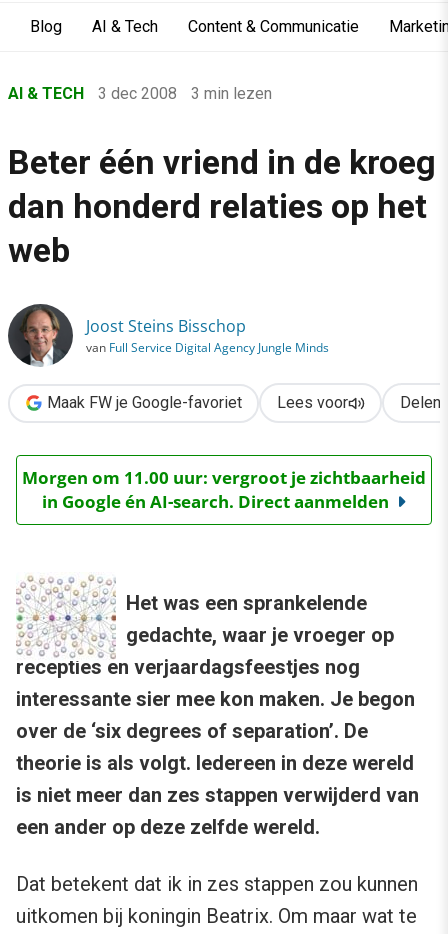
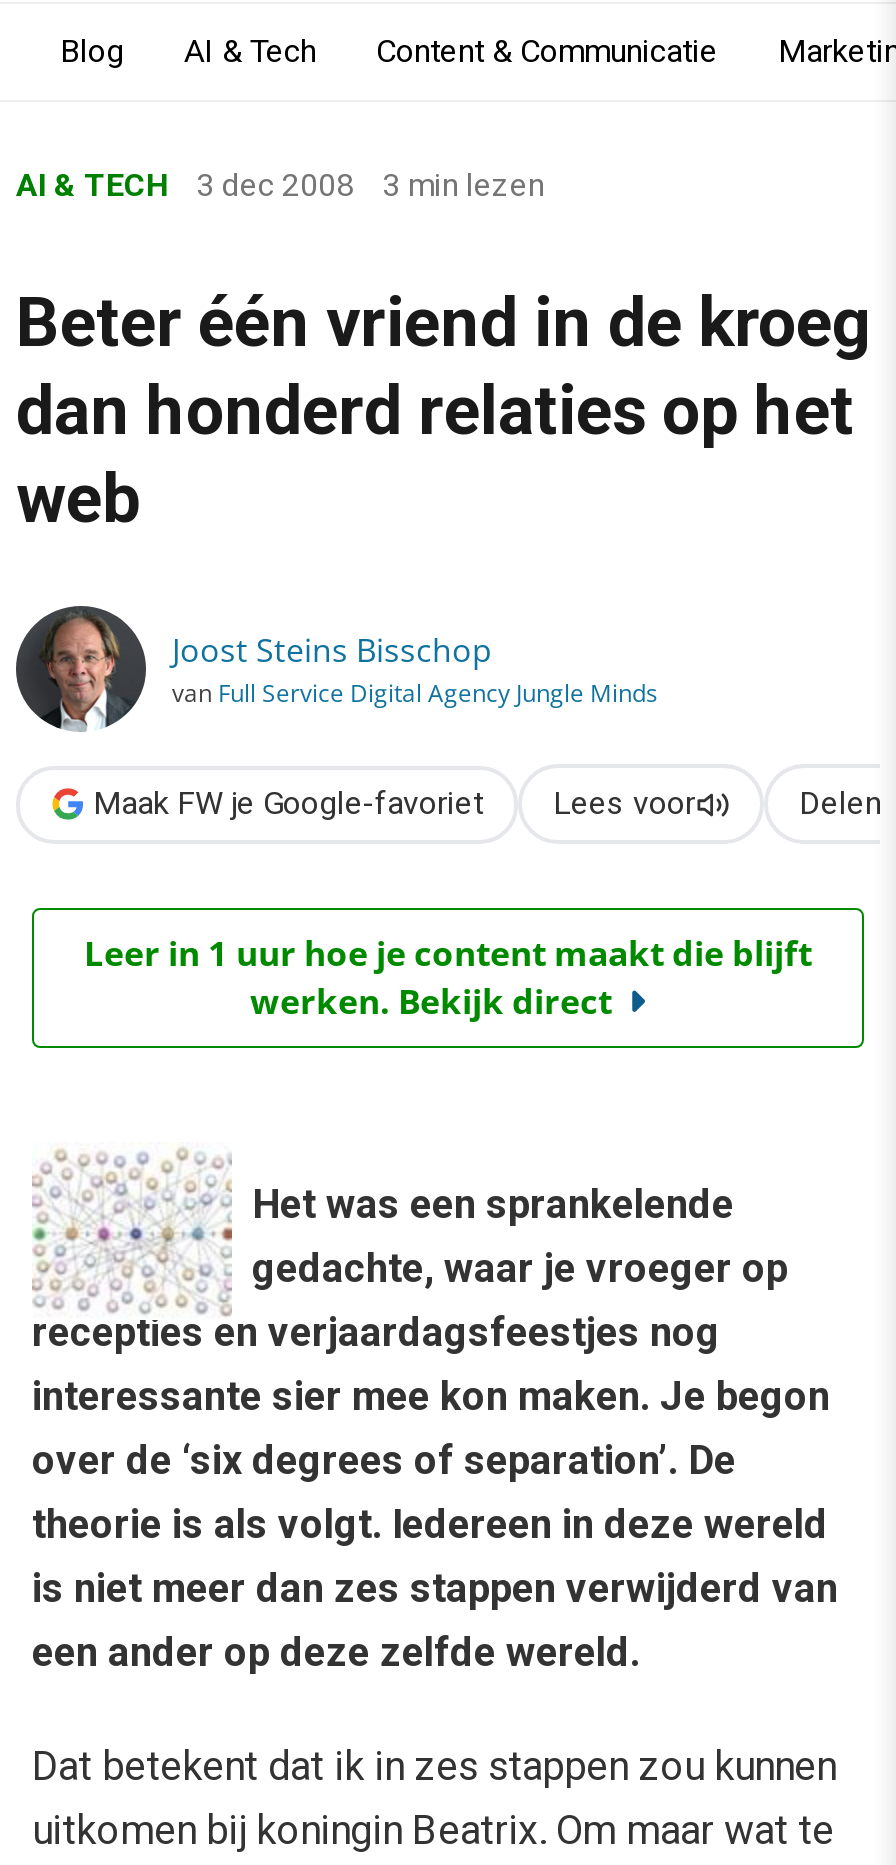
[22,466,426,513] Morgen om 11.00 uur: vergroot je zichtbaarheid | in Google én AI-search. Direct aanmelden -> [84,930,812,1024] Leer in 1 uur hoe je content maakt die blijft | werken. Bekijk direct

